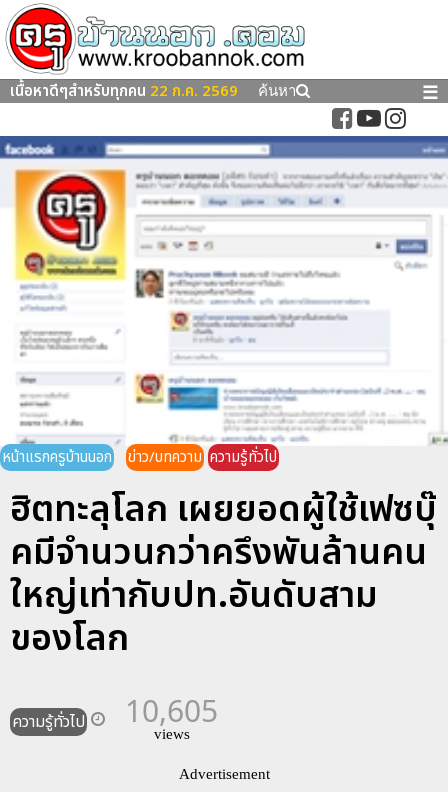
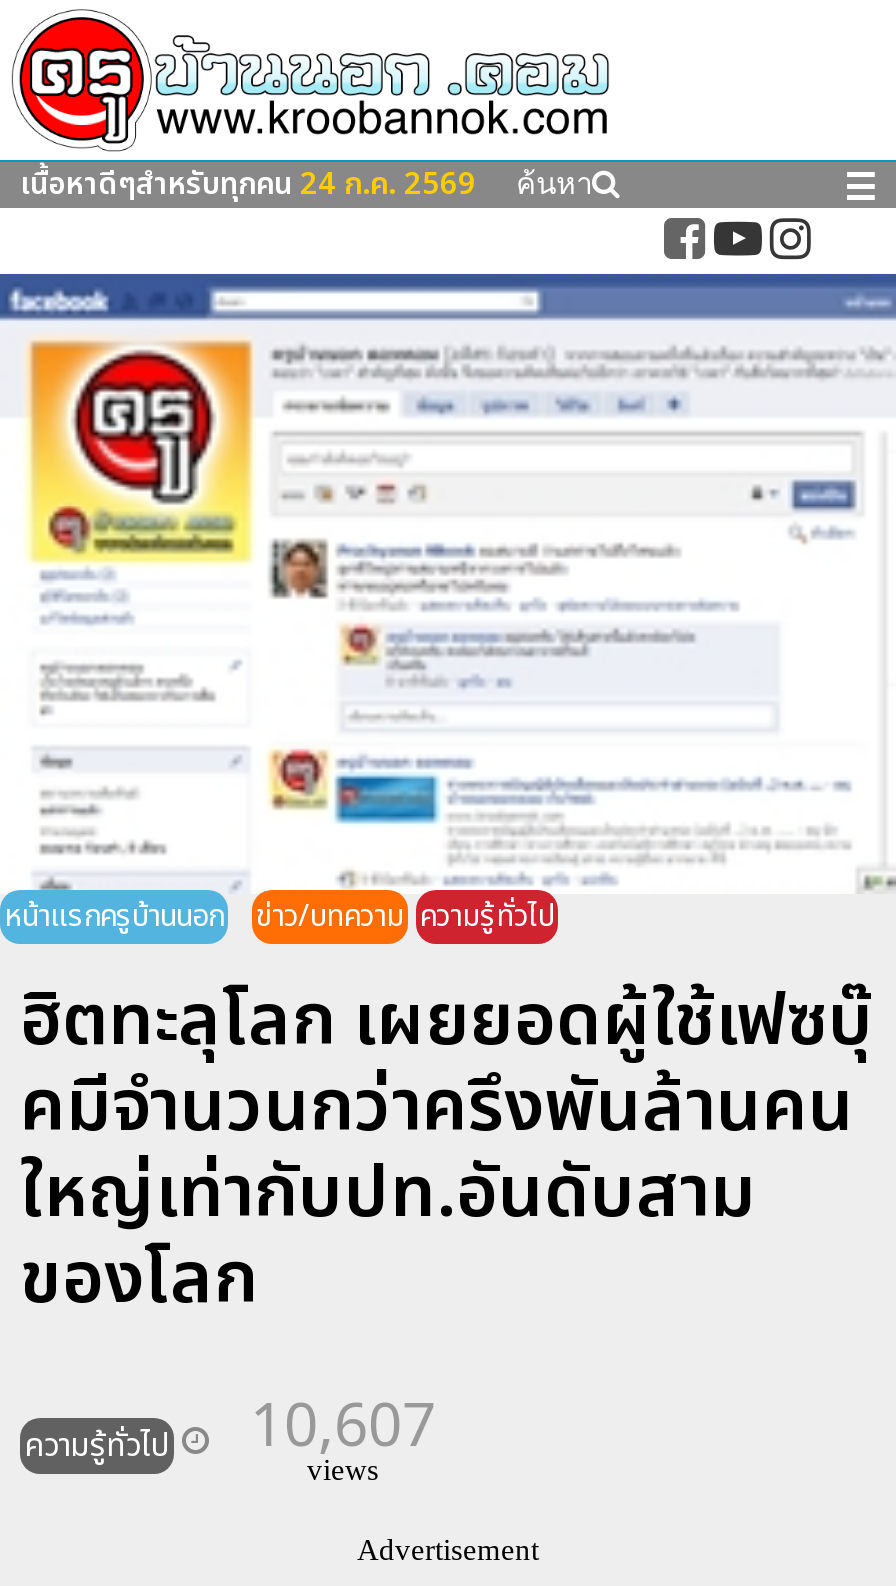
[10,80,238,103] เนื้อหาดีๆสำหรับทุกคน 22 ก.ค. 2569 -> [20,163,476,209] เนื้อหาดีๆสำหรับทุกคน 24 ก.ค. 2569
[12,689,218,733] ความรู้ทั่วไป 10,605 -> [24,1381,436,1469] ความรู้ทั่วไป 10,607

